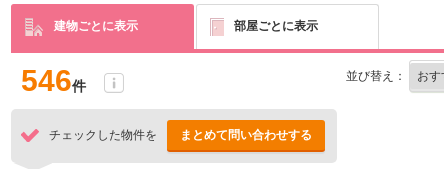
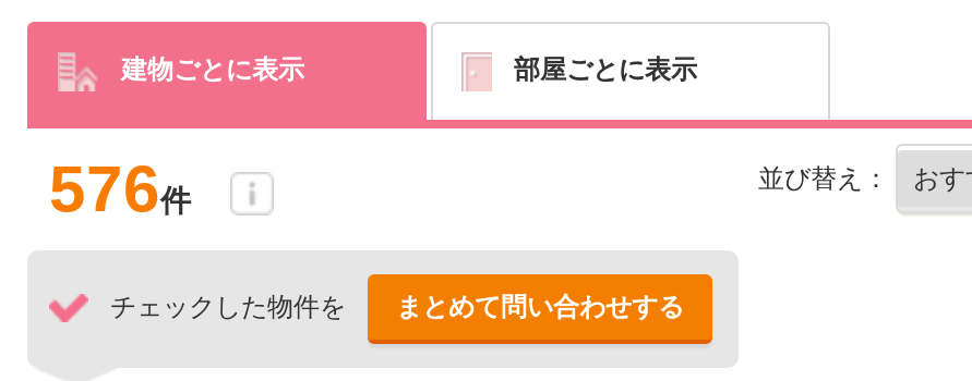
[21,64,86,97] 546件 -> [49,152,191,224] 576件

